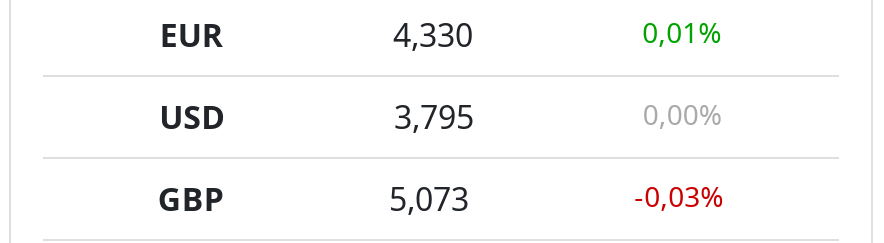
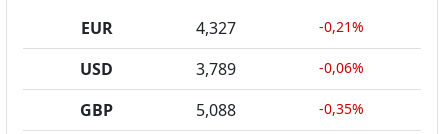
[393,14,473,58] 4,330 -> [195,17,235,39] 4,327
[642,14,722,52] 0,01% -> [318,17,363,36] -0,21%
[394,96,474,140] 3,795 -> [196,58,236,80] 3,789
[643,96,723,134] 0,00% -> [319,58,364,77] -0,06%
[389,178,469,222] 5,073 -> [196,99,236,121] 5,088
[634,178,724,216] -0,03% -> [319,99,364,118] -0,35%

